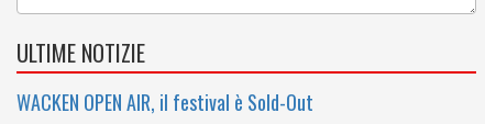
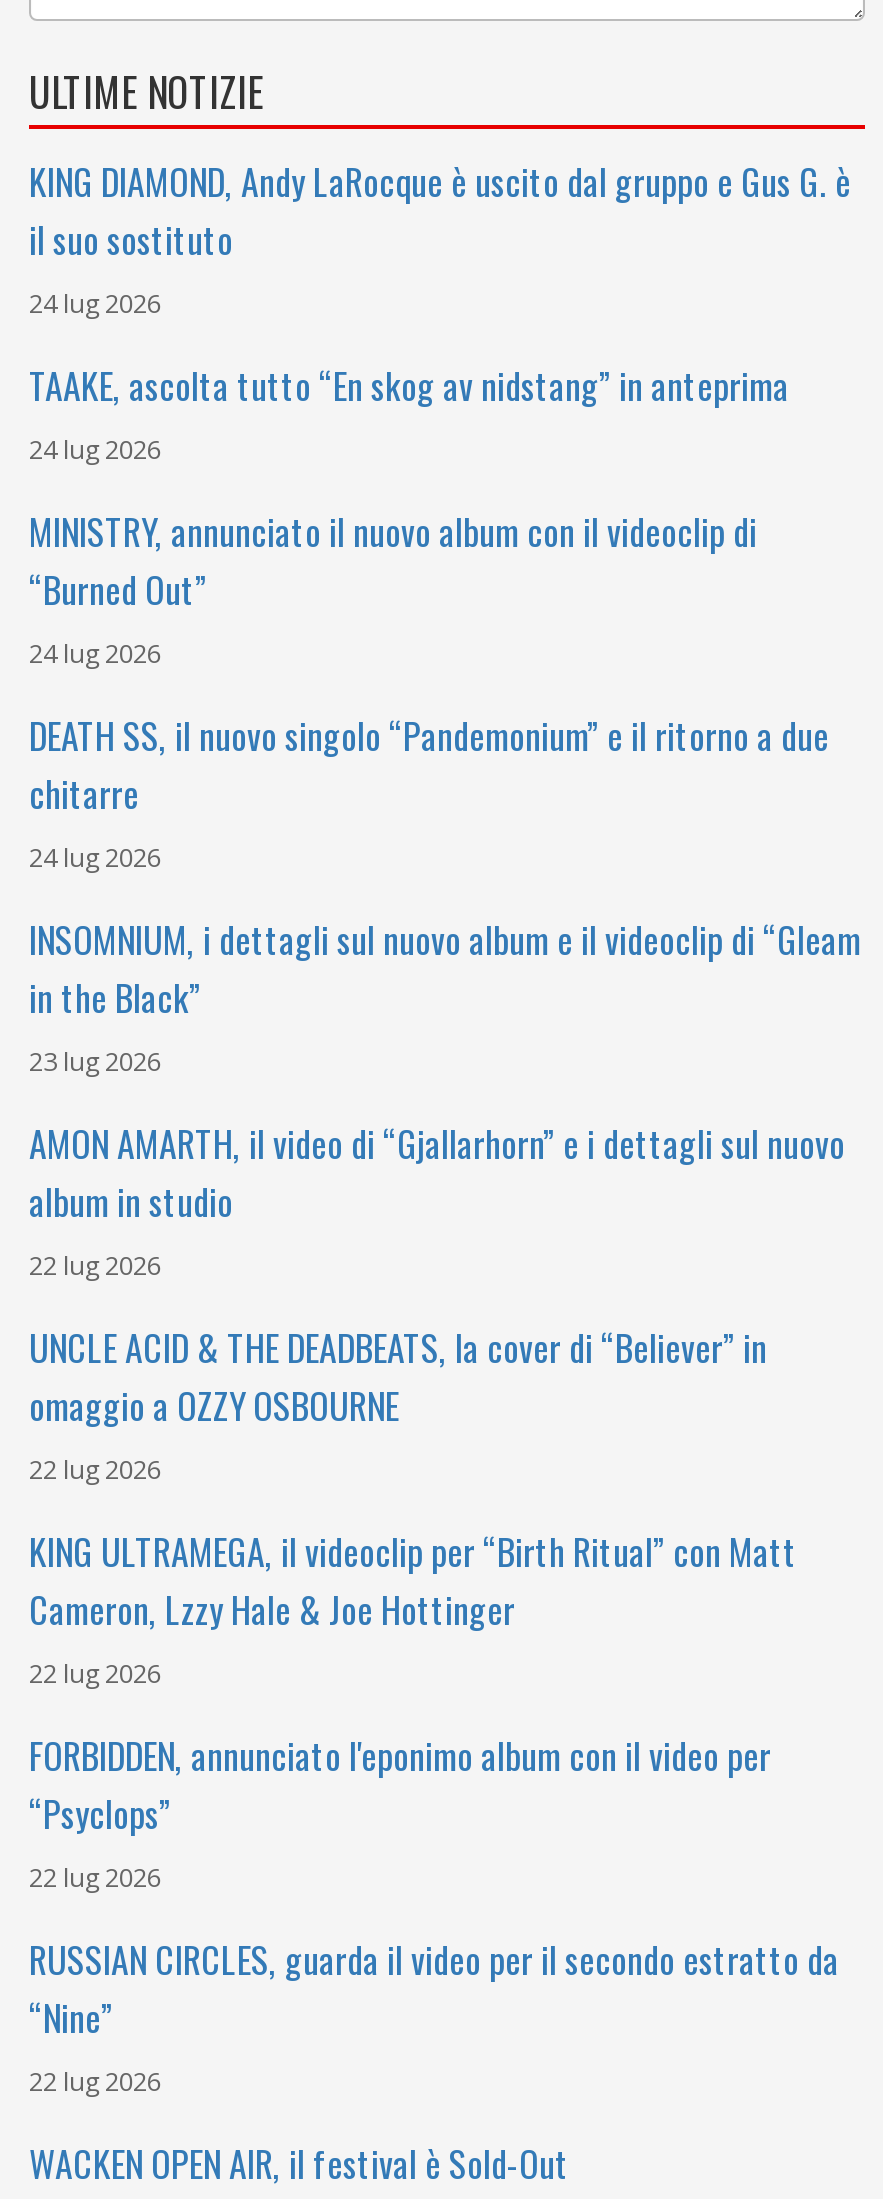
none -> [29,155,861,2099] KING DIAMOND, Andy LaRocque è uscito dal gruppo e Gus G. è | il suo sostituto | 24 lug 2026 | TAAKE, ascolta tutto “En skog av nidstang” in anteprima | 24 lug 2026 | MINISTRY, annunciato il nuovo album con il videoclip di | “Burned Out” | 24 lug 2026 | DEATH SS, il nuovo singolo “Pandemonium” e il ritorno a due | chitarre | 24 lug 2026 | INSOMNIUM, i dettagli sul nuovo album e il videoclip di “Gleam | in the Black” | 23 lug 2026 | AMON AMARTH, il video di “Gjallarhorn” e i dettagli sul nuovo | album in studio | 22 lug 2026 | UNCLE ACID & THE DEADBEATS, la cover di “Believer” in | omaggio a OZZY OSBOURNE | 22 lug 2026 | KING ULTRAMEGA, il videoclip per “Birth Ritual” con Matt | Cameron, Lzzy Hale & Joe Hottinger | 22 lug 2026 | FORBIDDEN, annunciato l'eponimo album con il video per | “Psyclops” | 22 lug 2026 | RUSSIAN CIRCLES, guarda il video per il secondo estratto da | “Nine” | 22 lug 2026

